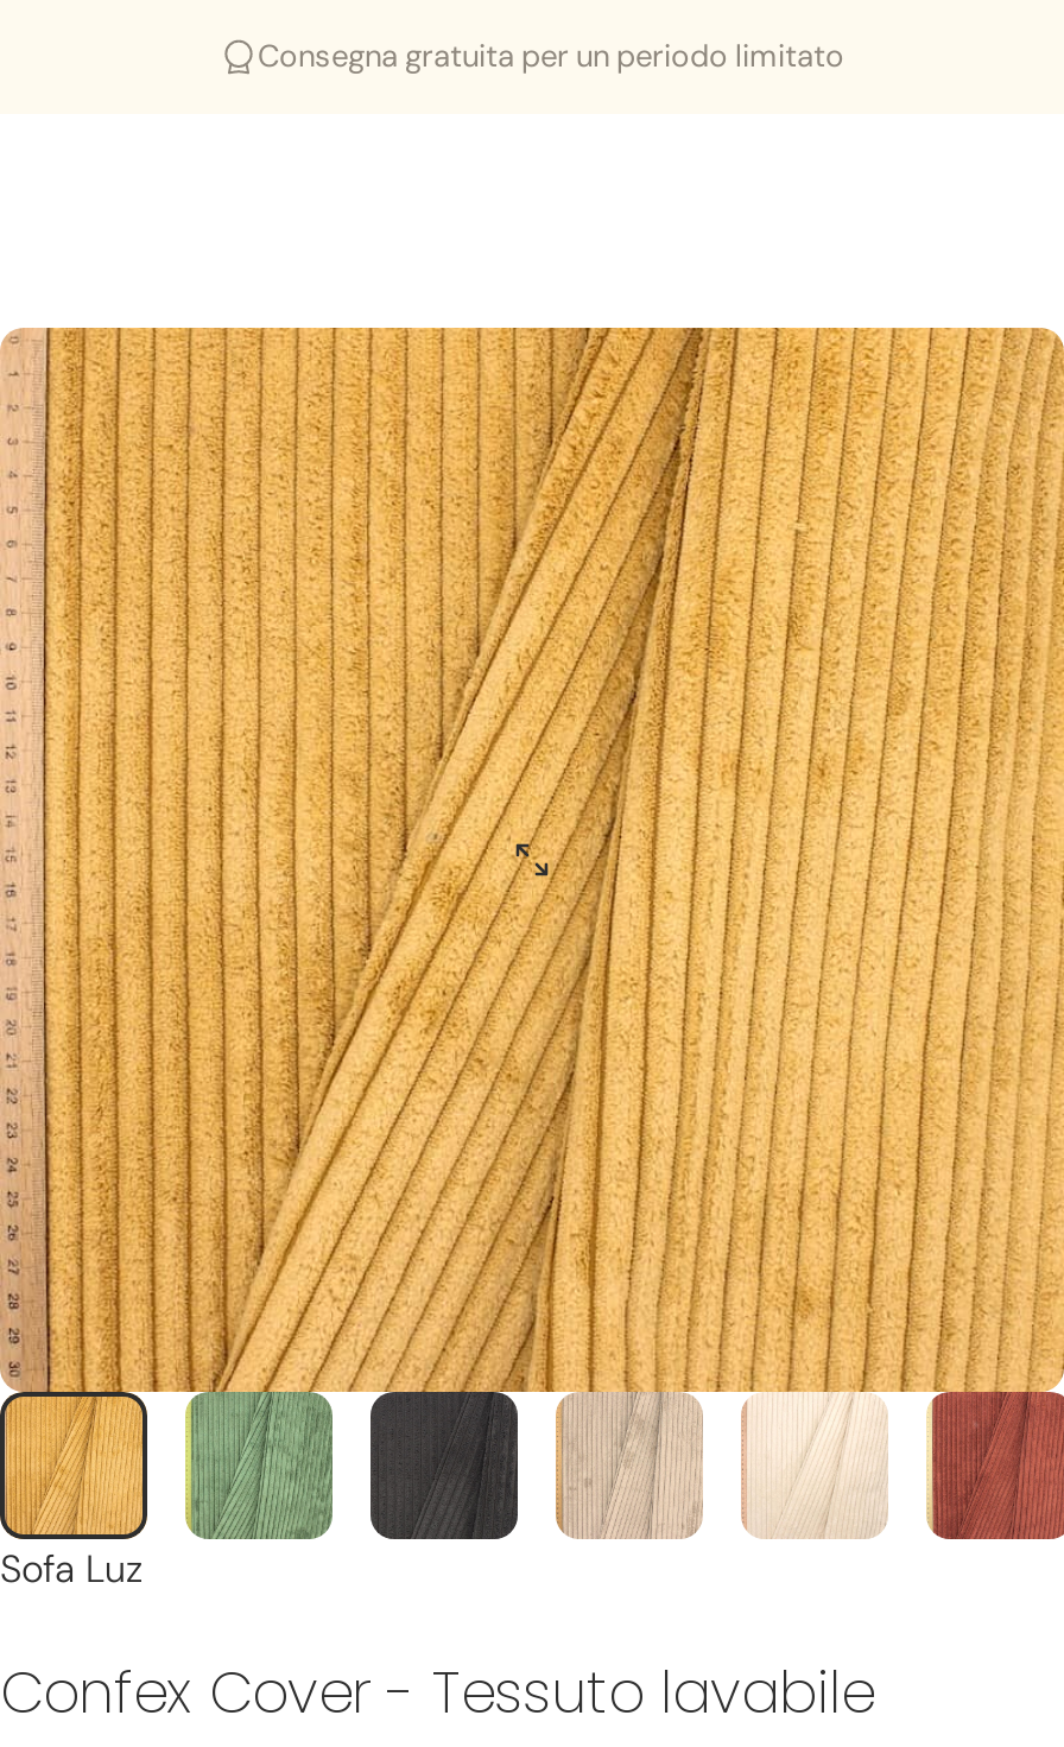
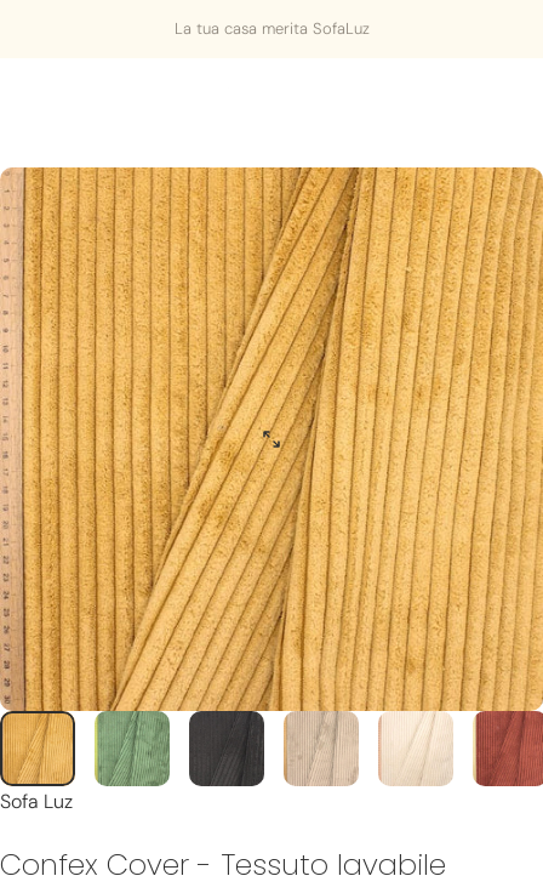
[258,36,844,76] Consegna gratuita per un periodo limitato -> [174,18,369,39] La tua casa merita SofaLuz

